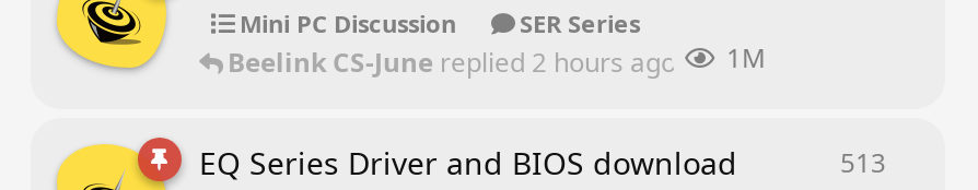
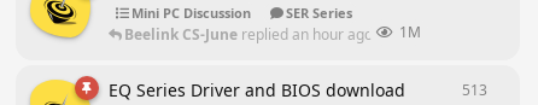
[228,44,676,81] Beelink CS-June replied 2 hours ago -> [124,24,373,45] Beelink CS-June replied an hour ago

